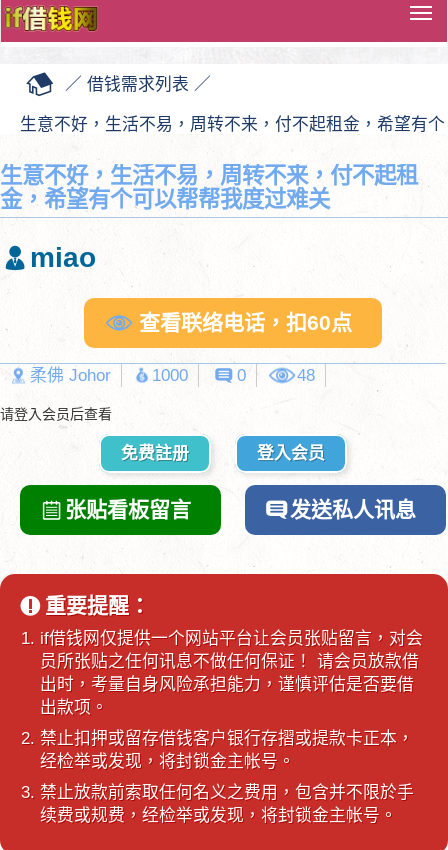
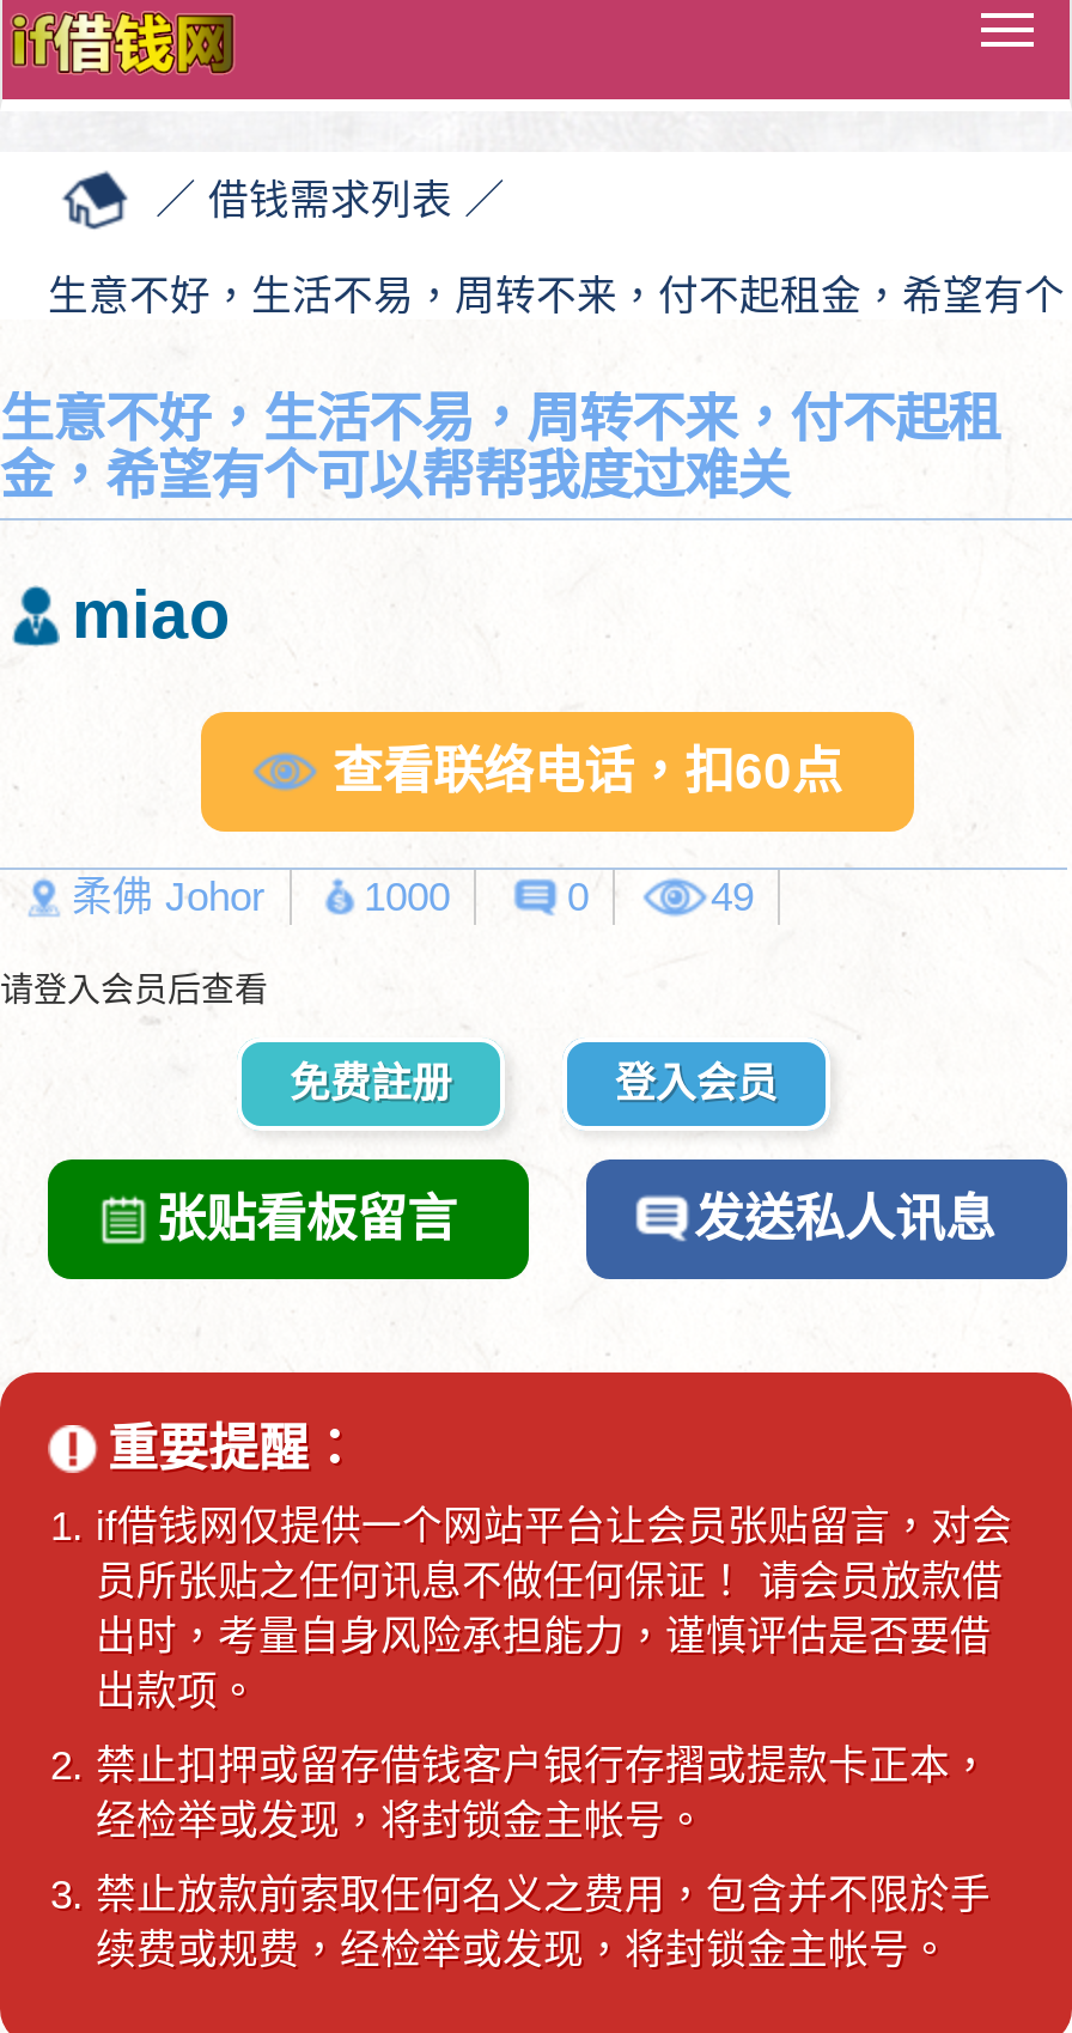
[297,366,315,385] 48 -> [711,875,754,920] 49

